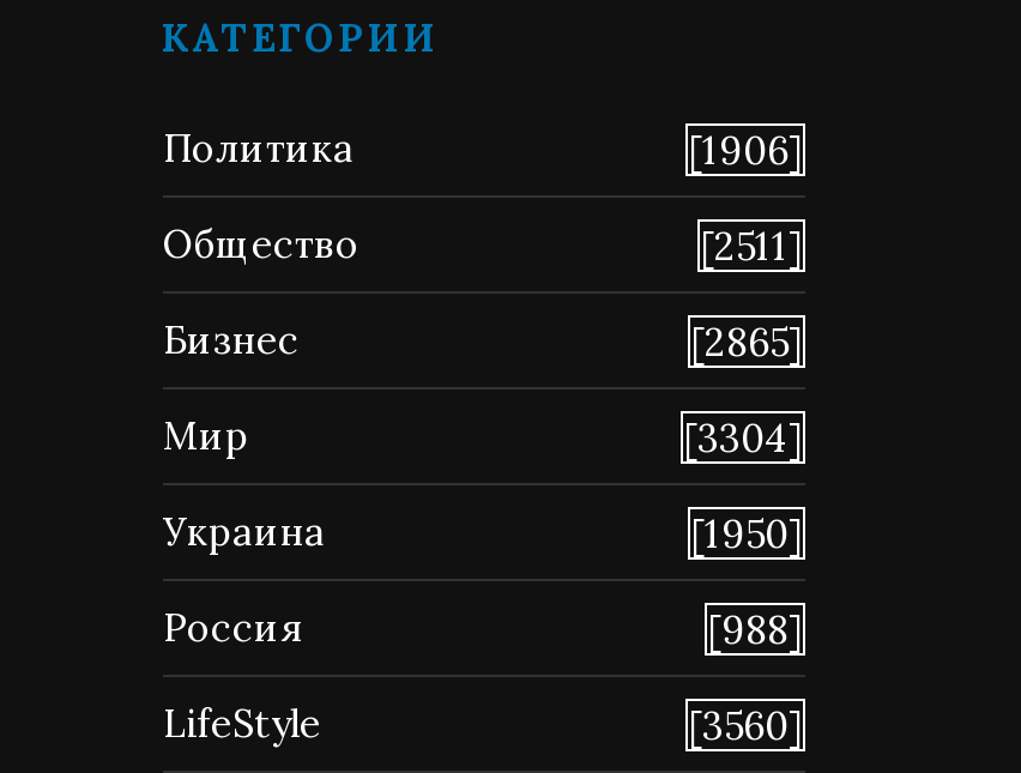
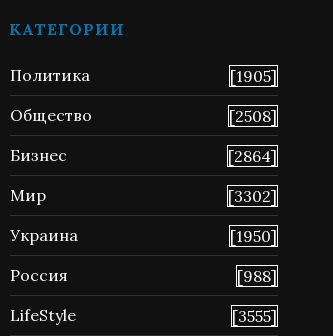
[688,126,803,174] [1906] -> [230,66,277,86] [1905]
[700,222,803,270] [2511] -> [229,106,277,126] [2508]
[690,318,803,366] [2865] -> [228,146,277,166] [2864]
[683,413,803,461] [3304] -> [228,186,277,206] [3302]
[688,701,803,749] [3560] -> [232,306,277,326] [3555]

